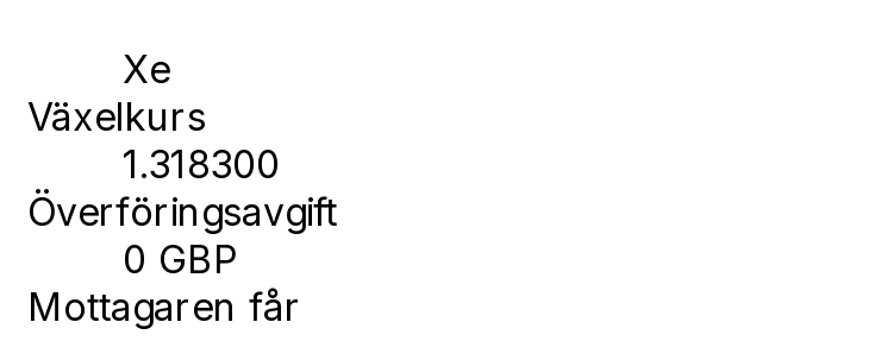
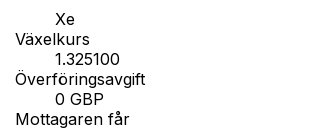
[123,141,280,188] 1.318300 -> [55,49,120,69] 1.325100

